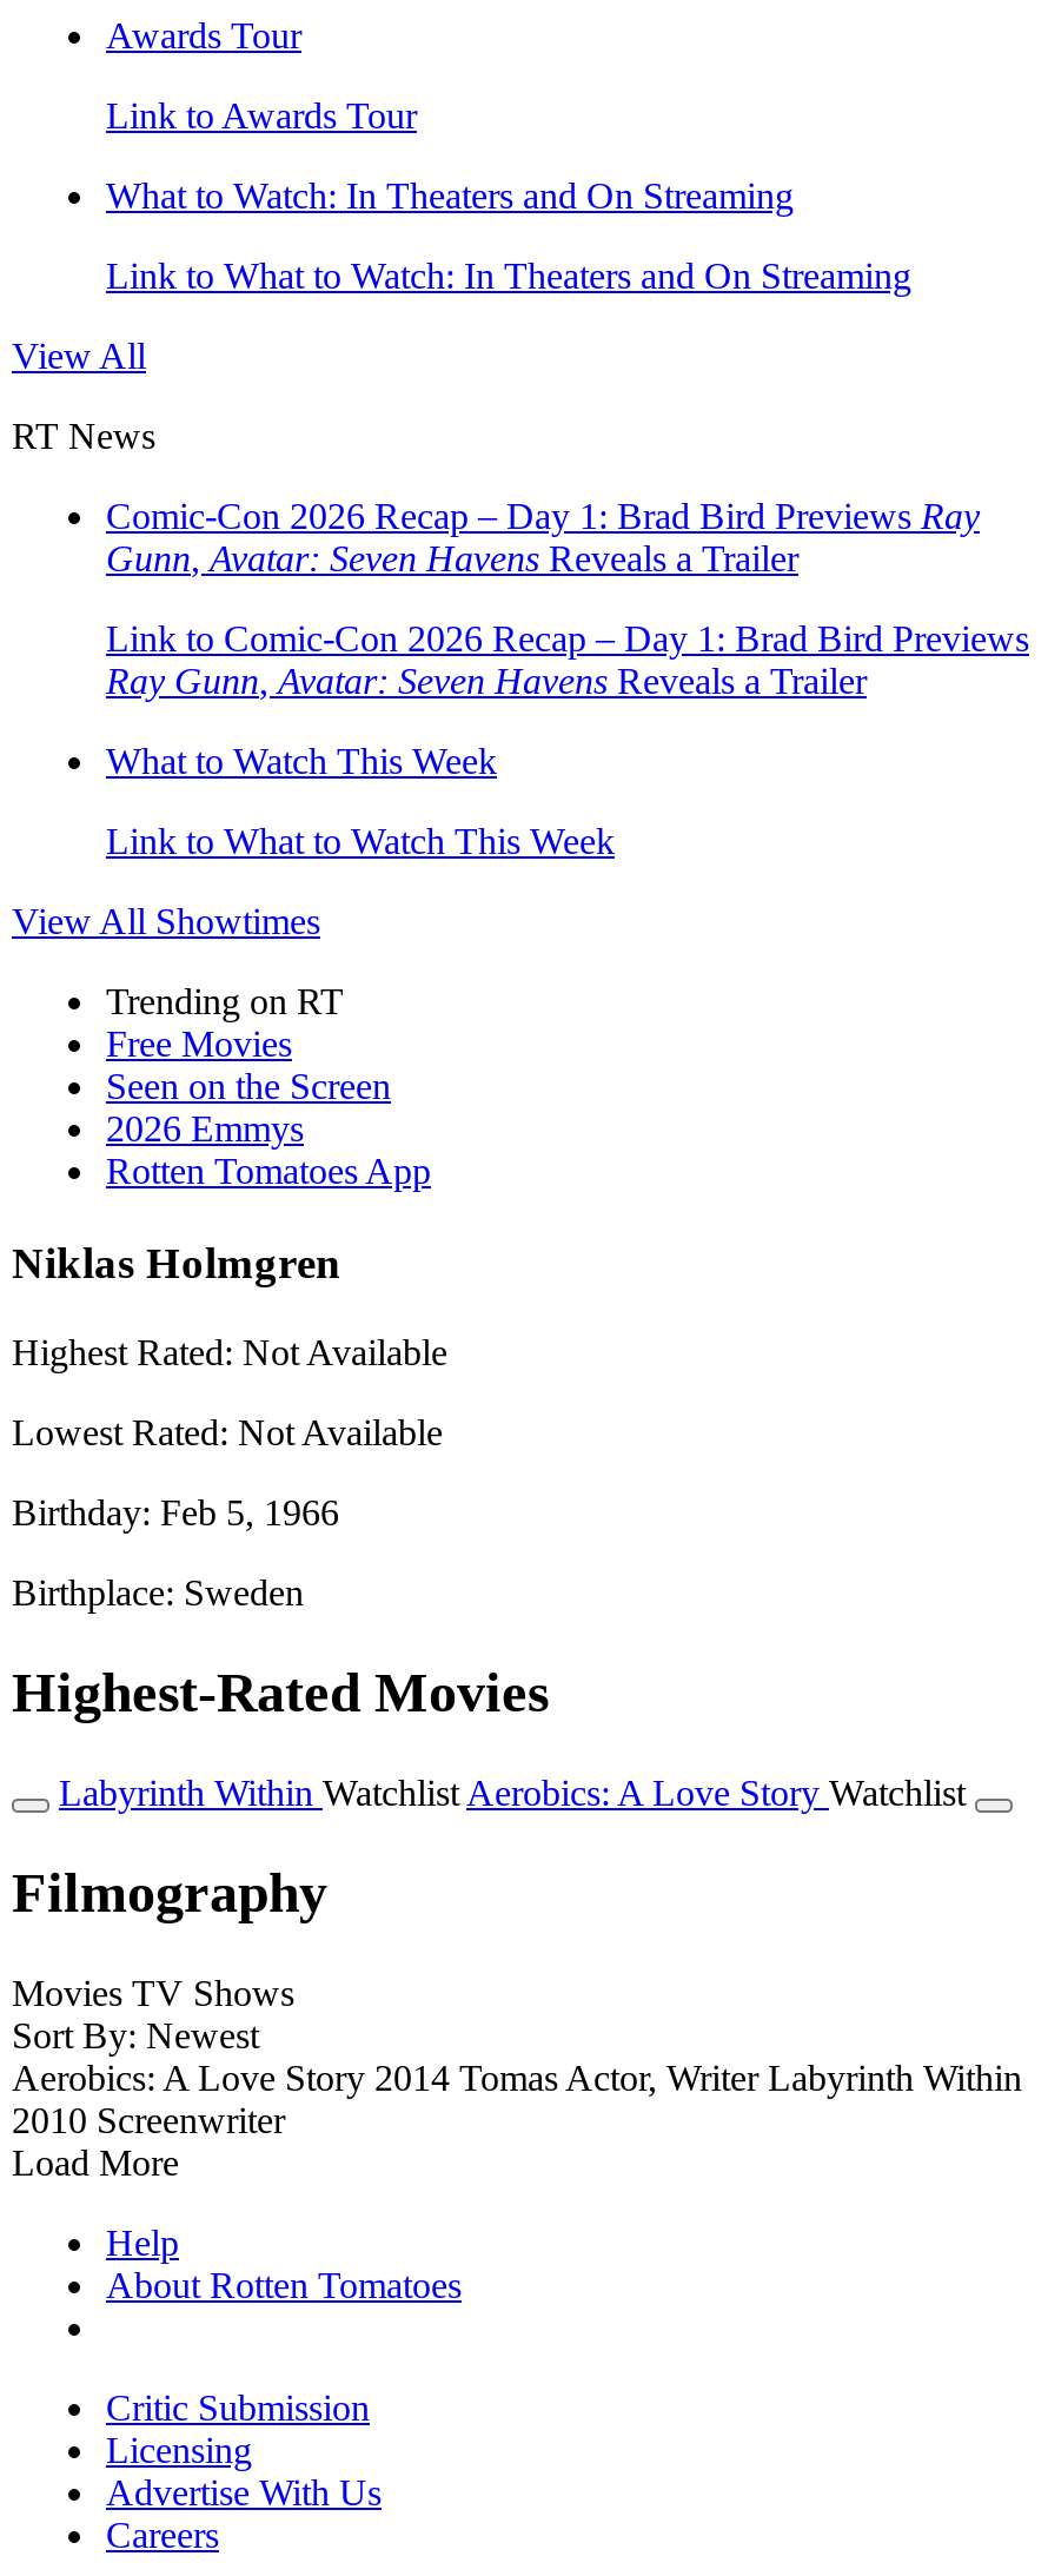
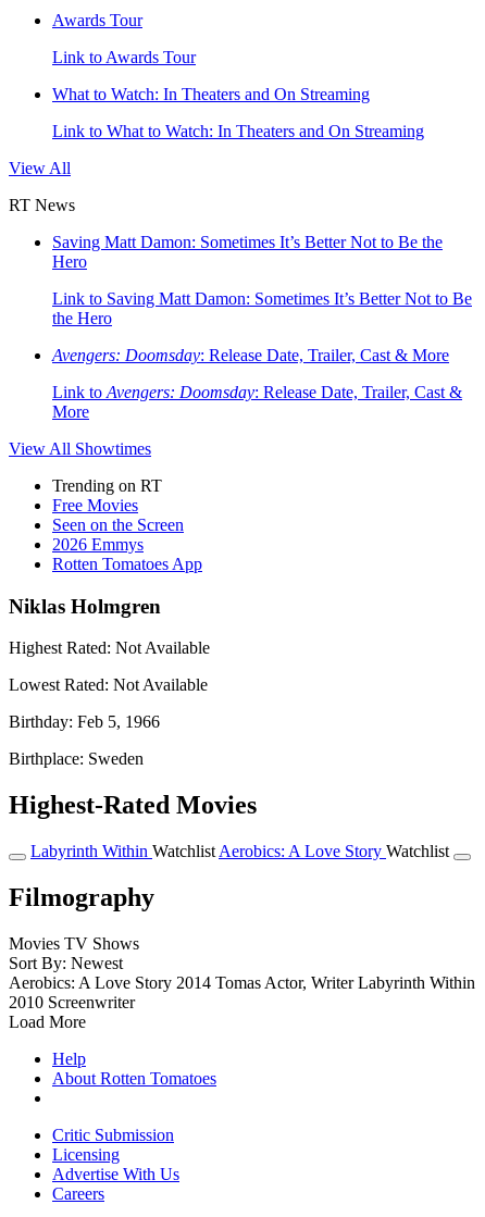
[106,496,980,578] Comic-Con 2026 Recap – Day 1: Brad Bird Previews Ray | Gunn, Avatar: Seven Havens Reveals a Trailer -> [52,233,443,271] Saving Matt Damon: Sometimes It’s Better Not to Be the | Hero
[106,618,1029,701] Link to Comic-Con 2026 Recap – Day 1: Brad Bird Previews | Ray Gunn, Avatar: Seven Havens Reveals a Trailer -> [52,289,472,327] Link to Saving Matt Damon: Sometimes It’s Better Not to Be | the Hero
[106,741,497,781] What to Watch This Week -> [52,346,449,364] Avengers: Doomsday: Release Date, Trailer, Cast & More
[106,821,615,861] Link to What to Watch This Week -> [52,383,462,421] Link to Avengers: Doomsday: Release Date, Trailer, Cast & | More

